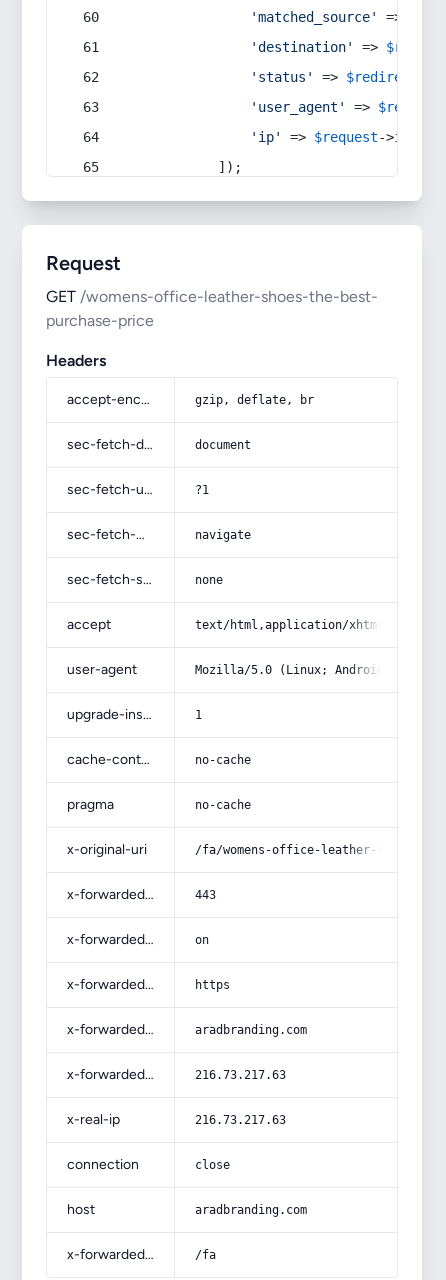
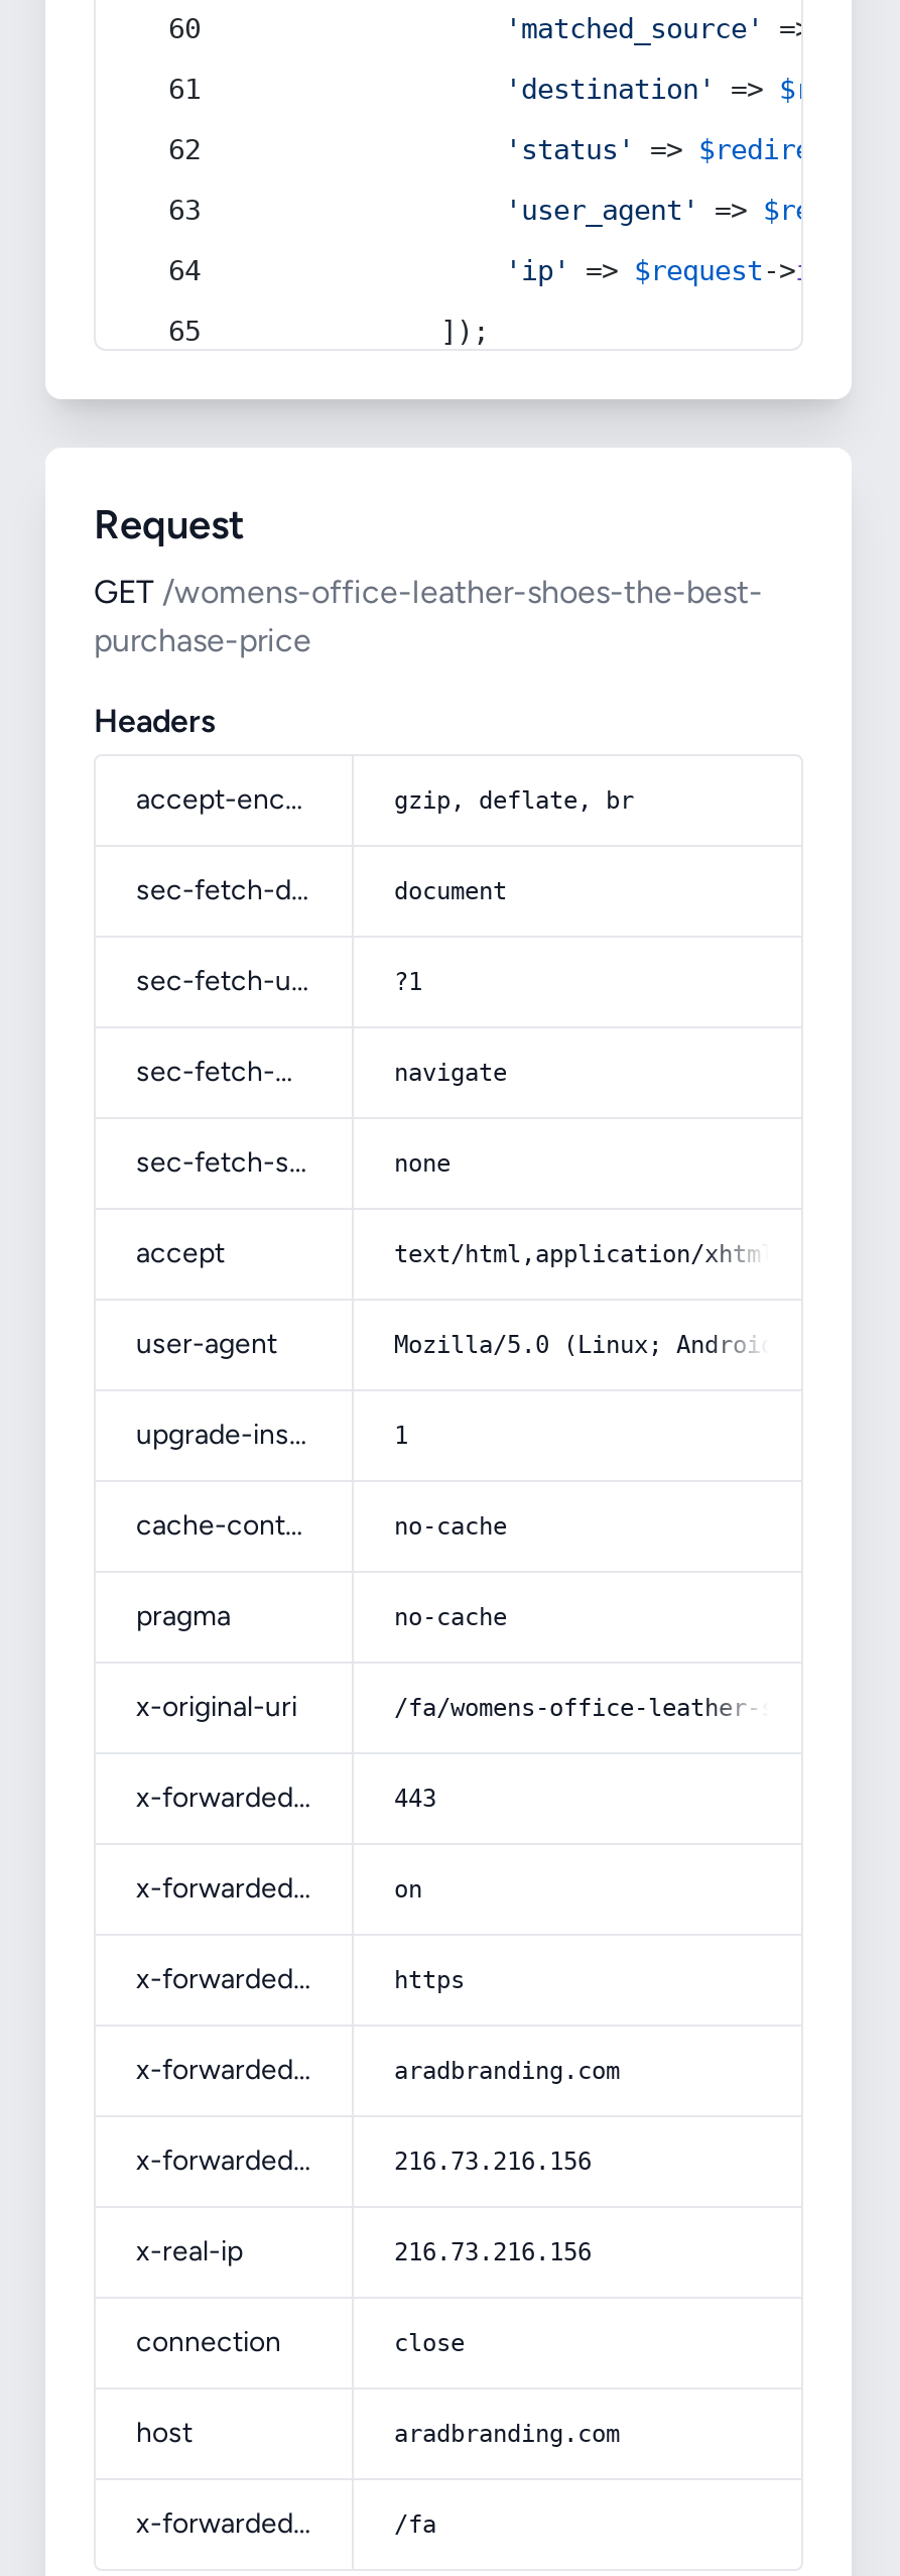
[195,1068,286,1082] 216.73.217.63 -> [394,2148,592,2176] 216.73.216.156
[195,1113,286,1127] 216.73.217.63 -> [394,2238,592,2266] 216.73.216.156

